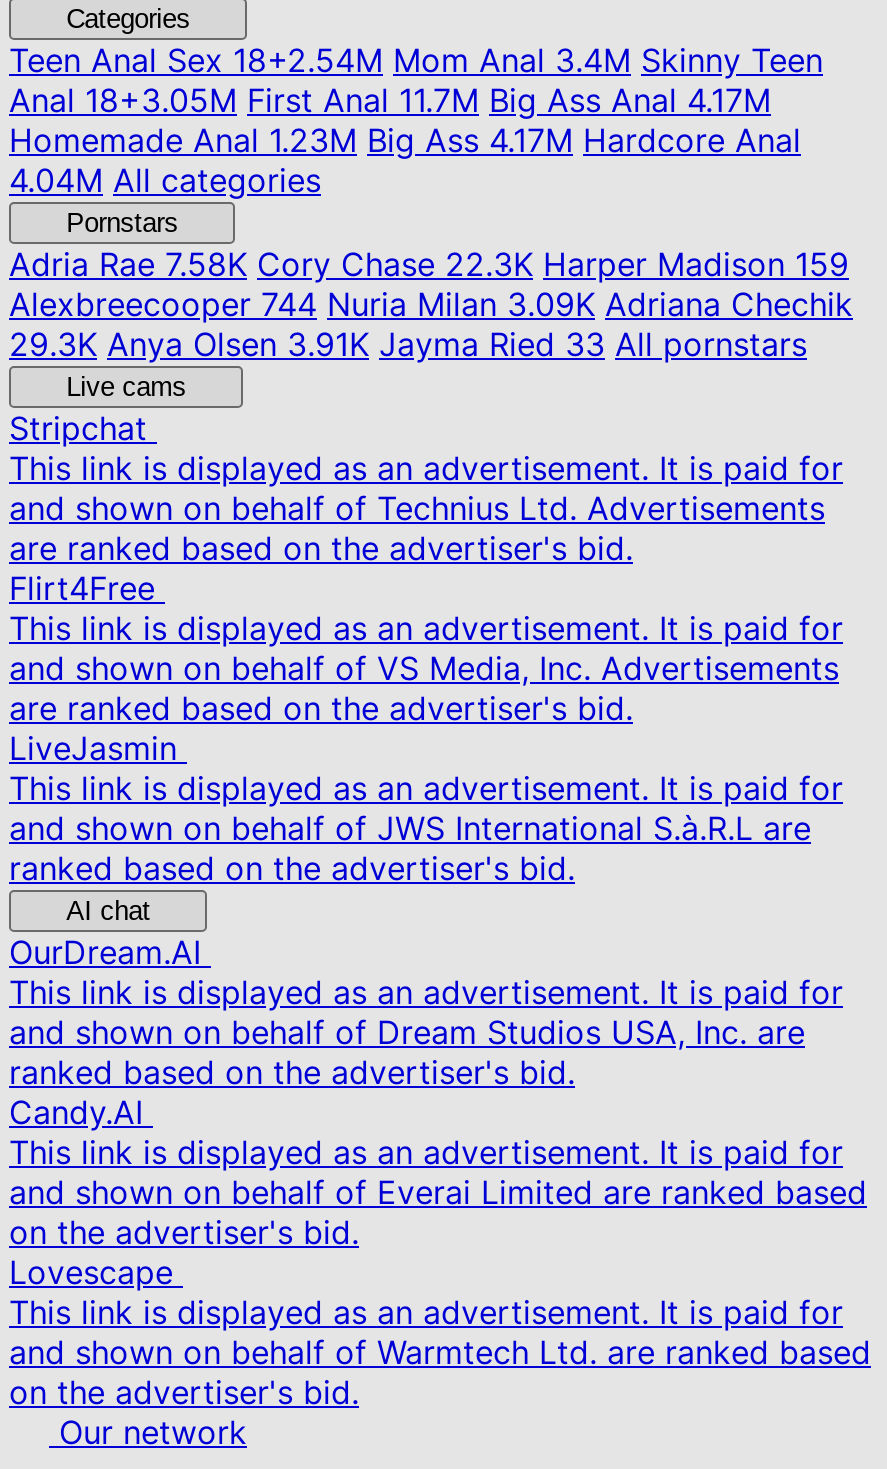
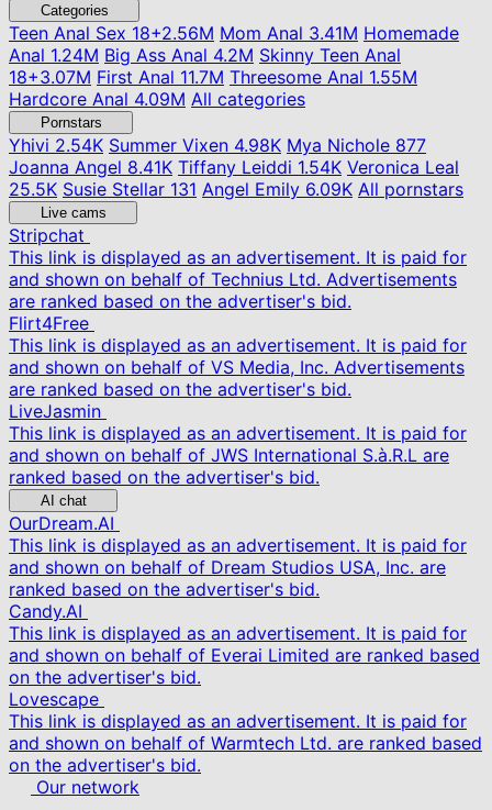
[9,40,823,200] Teen Anal Sex18+2.54M Mom Anal 3.4M Skinny Teen | Anal 18+3.05M First Anal 11.7M Big Ass Anal 4.17M | Homemade Anal 1.23M Big Ass 4.17M Hardcore Anal | 4.04M All categories -> [9,22,459,110] Teen Anal Sex18+2.56M Mom Anal 3.41M Homemade | Anal 1.24M Big Ass Anal 4.2M Skinny Teen Anal | 18+3.07M First Anal 11.7M Threesome Anal 1.55M | Hardcore Anal 4.09M All categories
[9,244,853,364] Adria Rae7.58K Cory Chase 22.3K Harper Madison 159 | Alexbreecooper 744 Nuria Milan 3.09K Adriana Chechik | 29.3K Anya Olsen 3.91K Jayma Ried 33 All pornstars -> [9,134,463,200] Yhivi2.54K Summer Vixen 4.98K Mya Nichole 877 | Joanna Angel 8.41K Tiffany Leiddi 1.54K Veronica Leal | 25.5K Susie Stellar 131 Angel Emily 6.09K All pornstars

